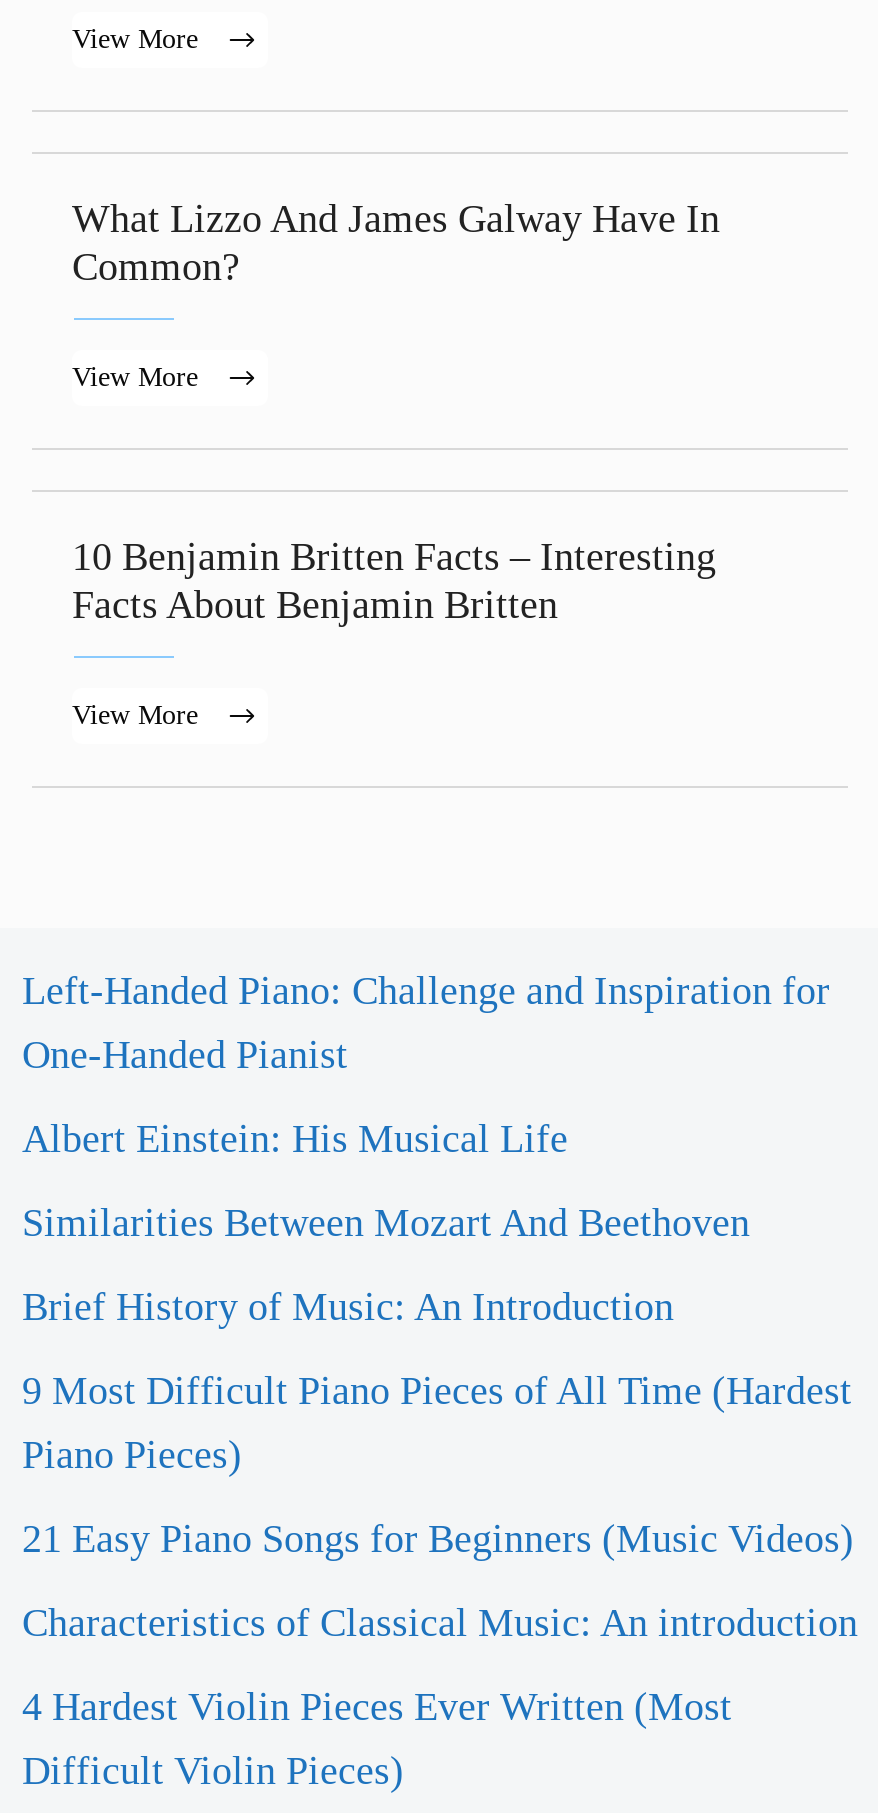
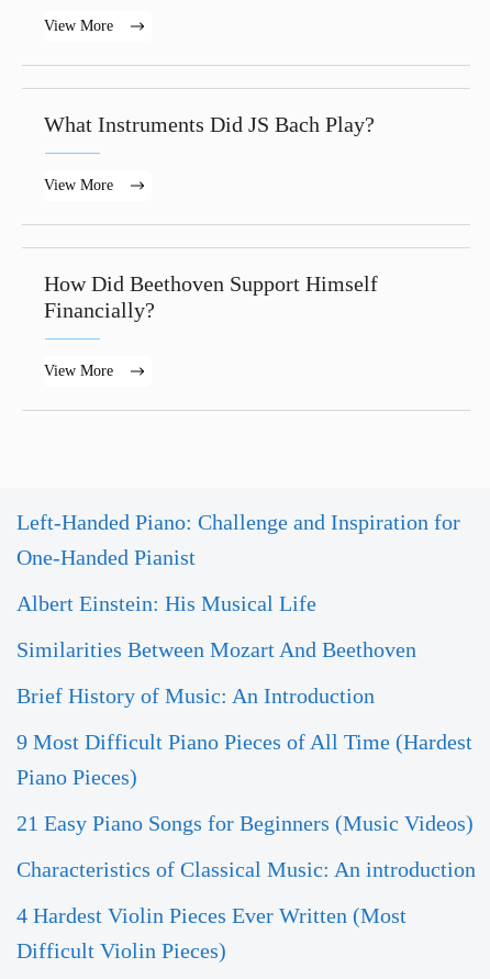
[72,195,720,287] What Lizzo And James Galway Have In | Common? -> [44,112,375,136] What Instruments Did JS Bach Play?
[72,533,716,625] 10 Benjamin Britten Facts – Interesting | Facts About Benjamin Britten -> [44,271,378,322] How Did Beethoven Support Himself | Financially?

